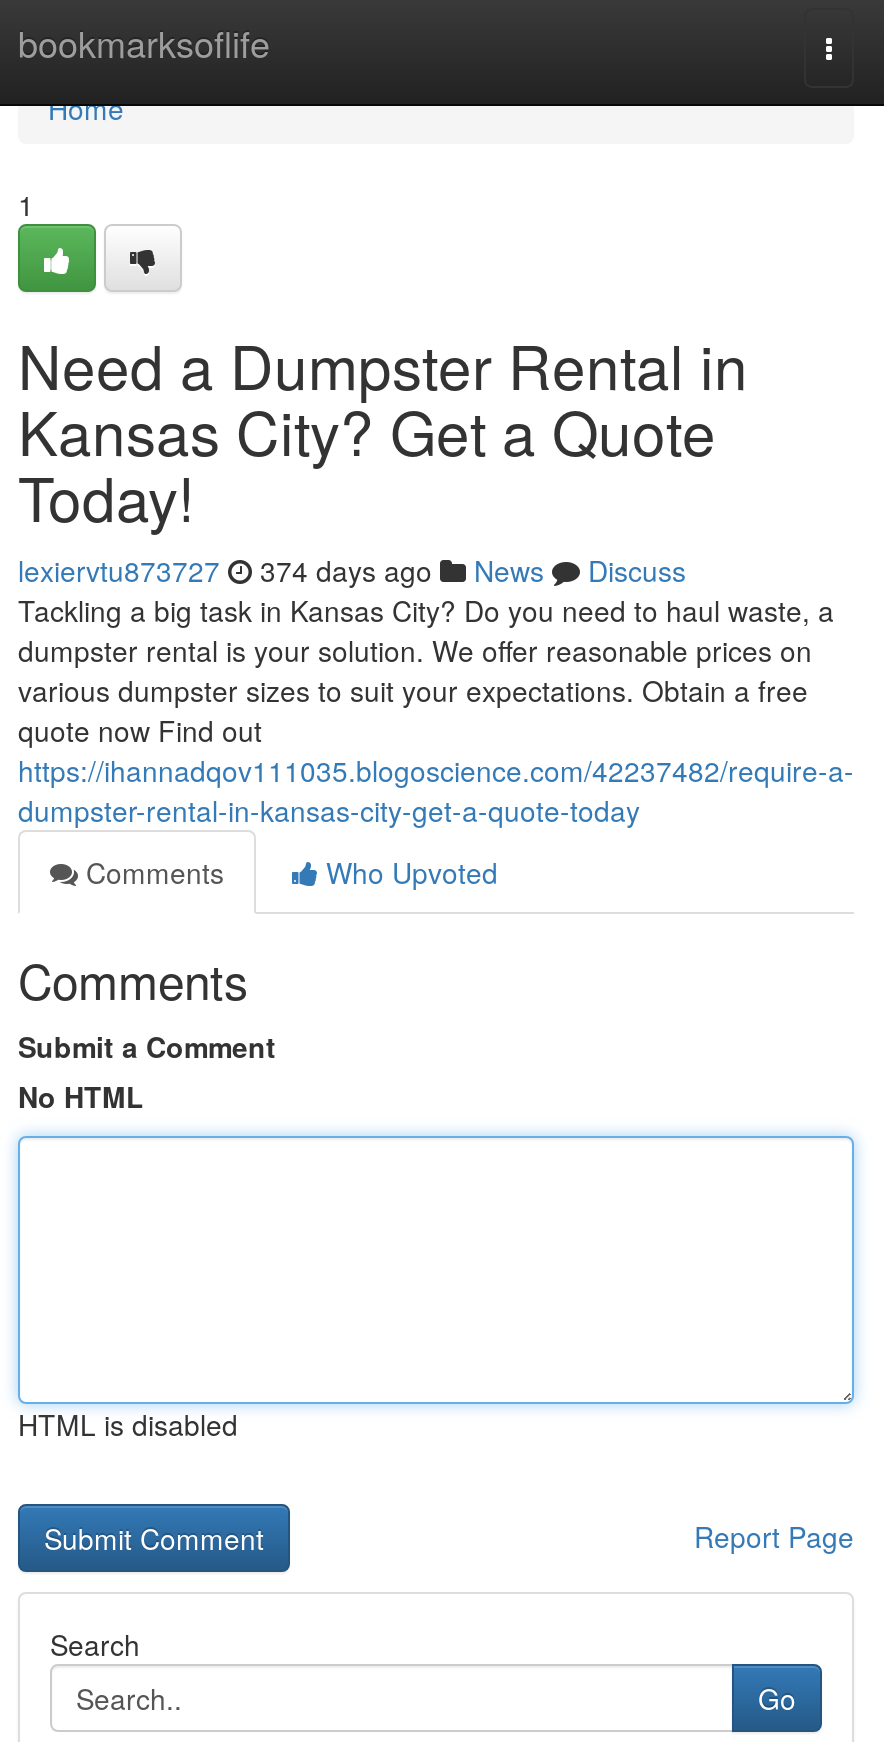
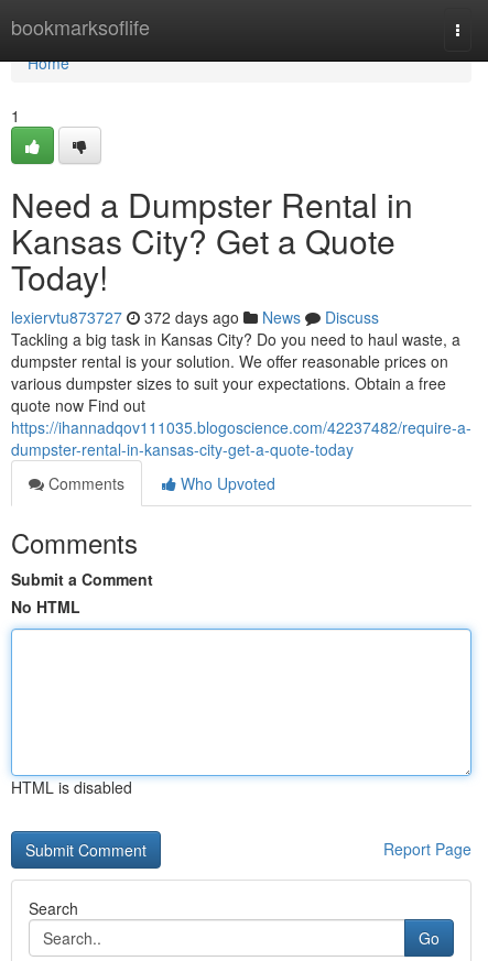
[18,550,686,590] lexiervtu873727 374 days ago News Discuss -> [11,306,379,328] lexiervtu873727 372 days ago News Discuss

